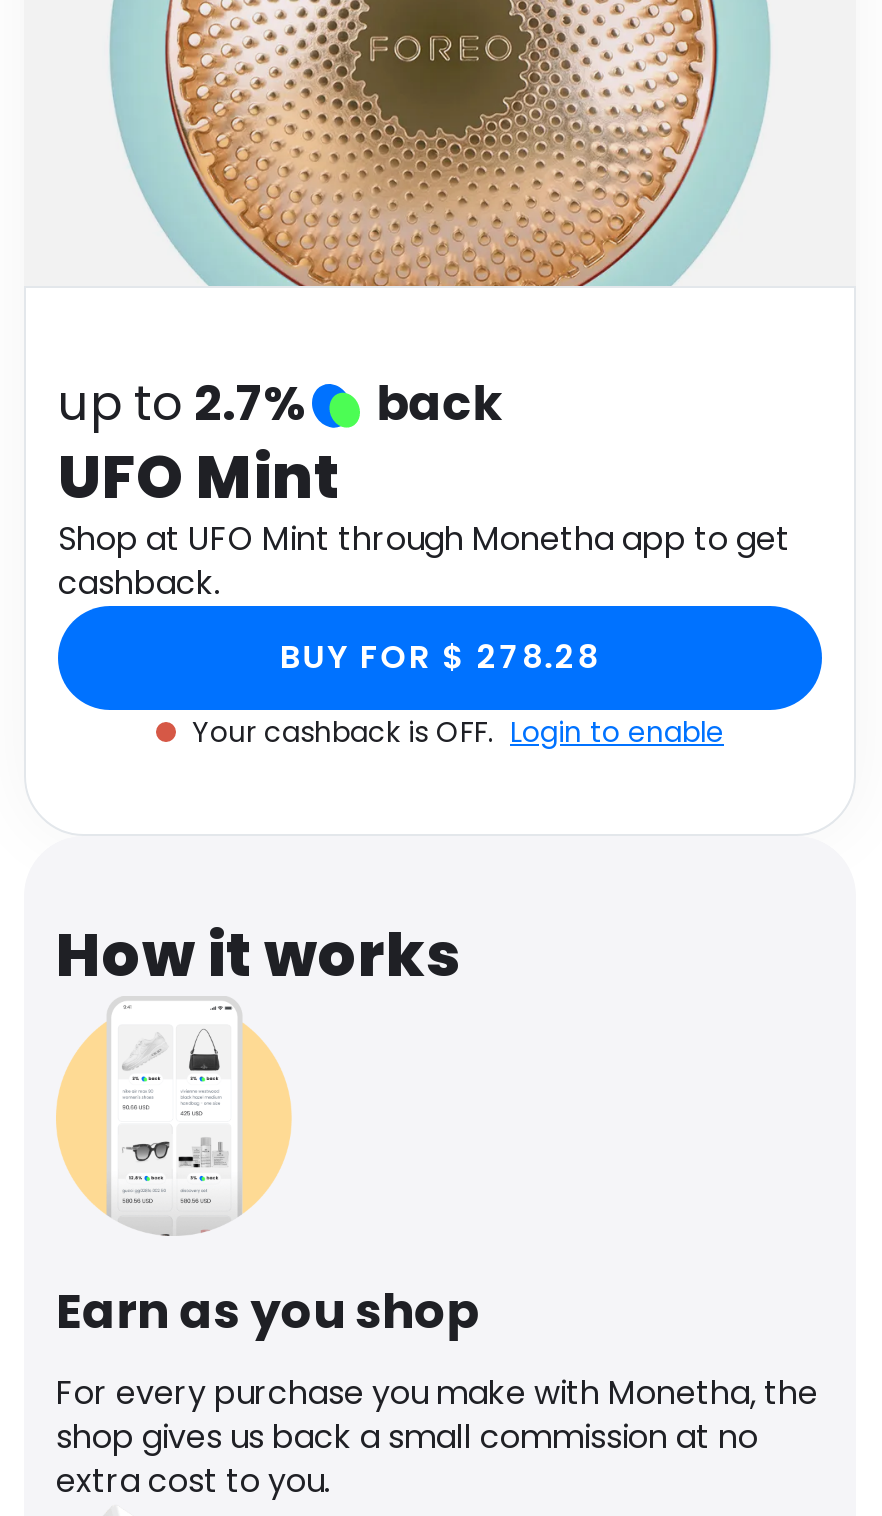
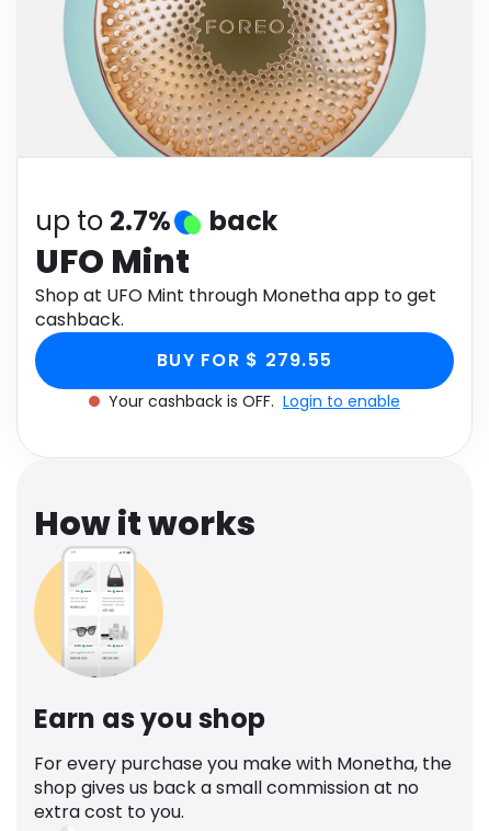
[280,634,600,680] BUY FOR $ 278.28 -> [157,348,332,373] BUY FOR $ 279.55

